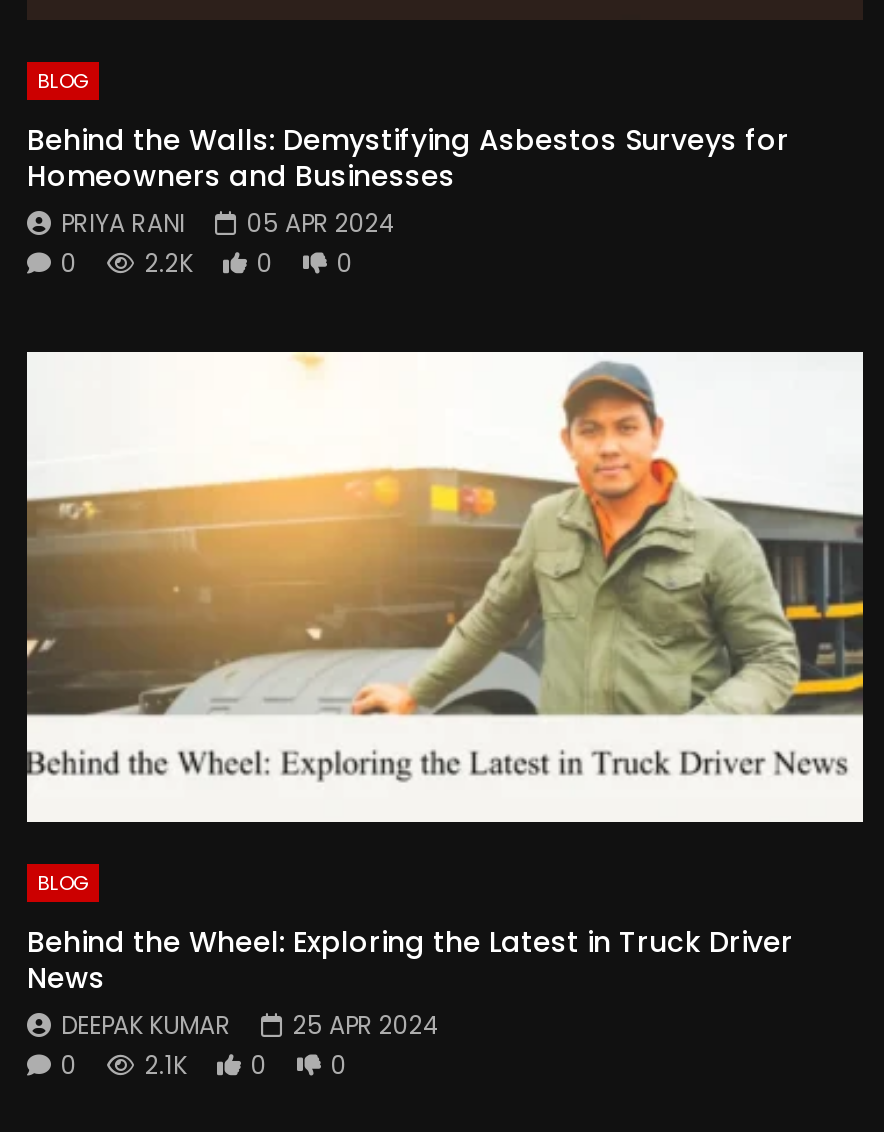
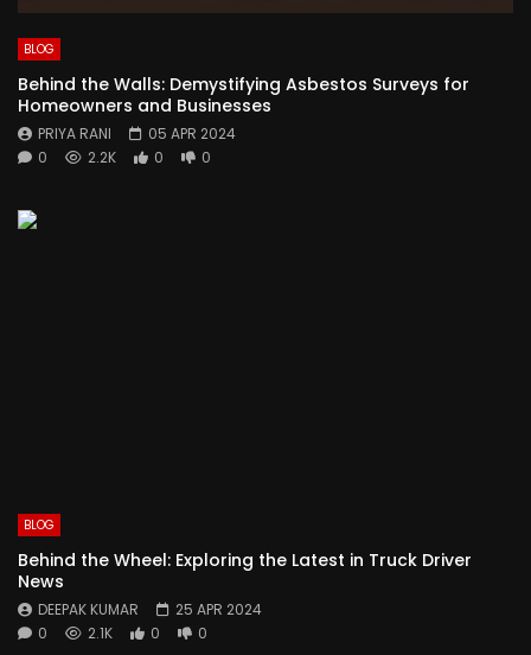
[25,350,865,824] [image] -> none

